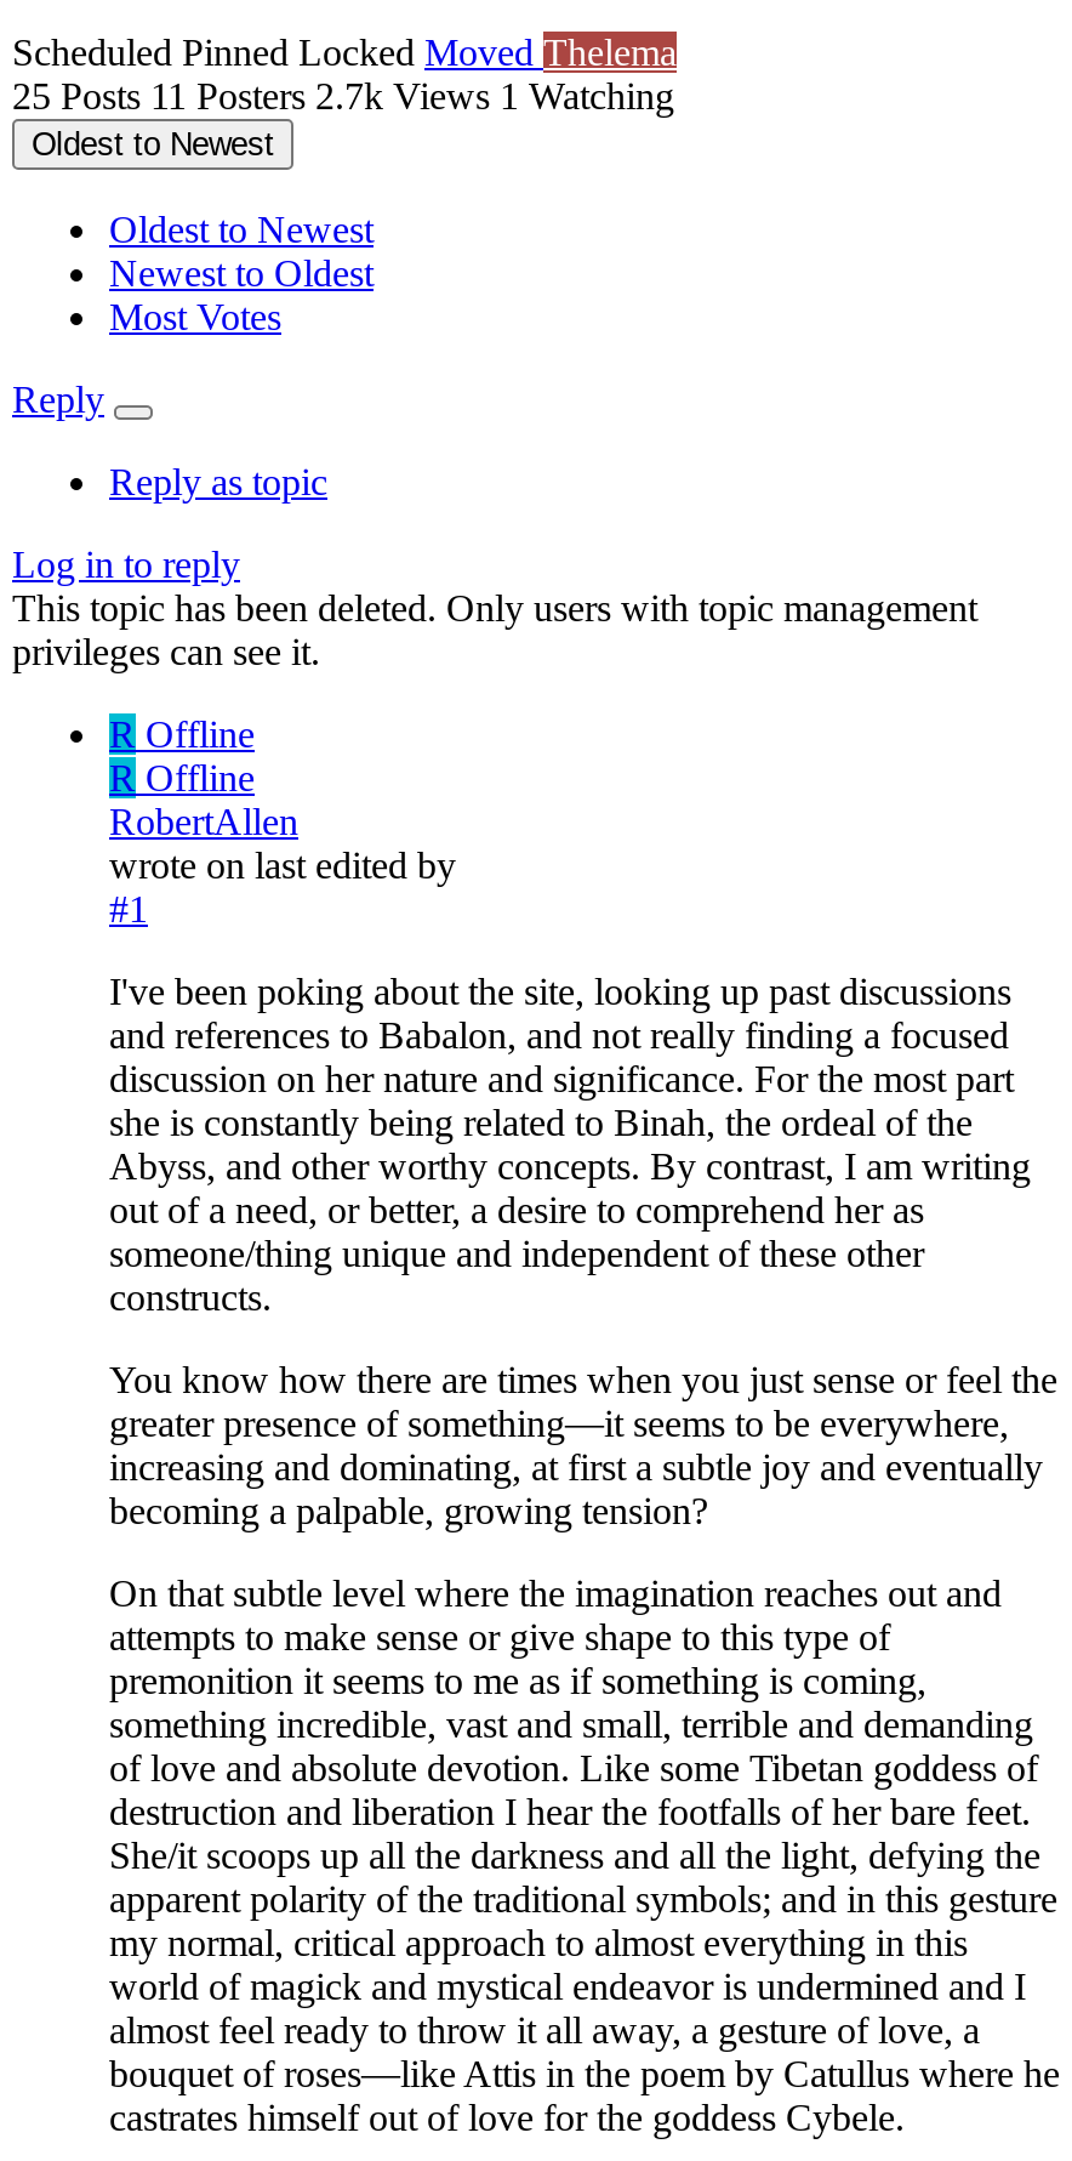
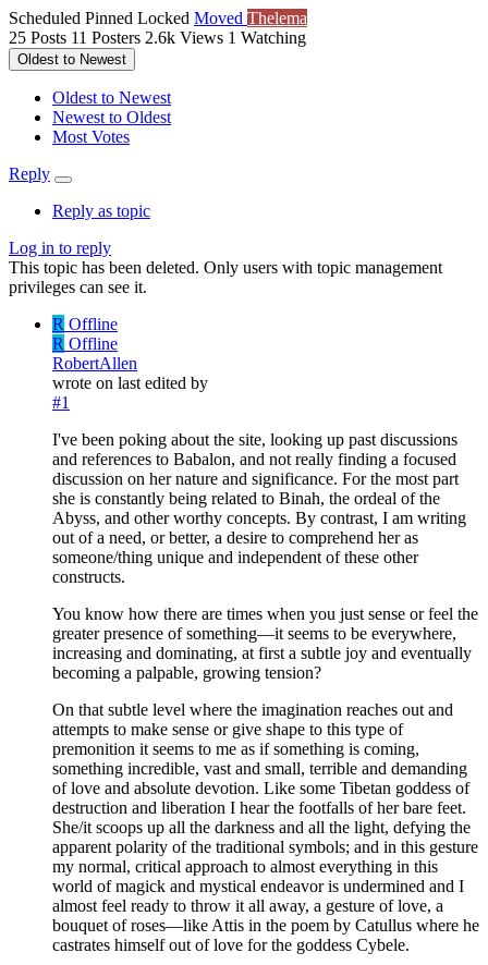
[12,76,674,117] 25 Posts 11 Posters 2.7k Views 1 Watching -> [9,29,306,47] 25 Posts 11 Posters 2.6k Views 1 Watching

